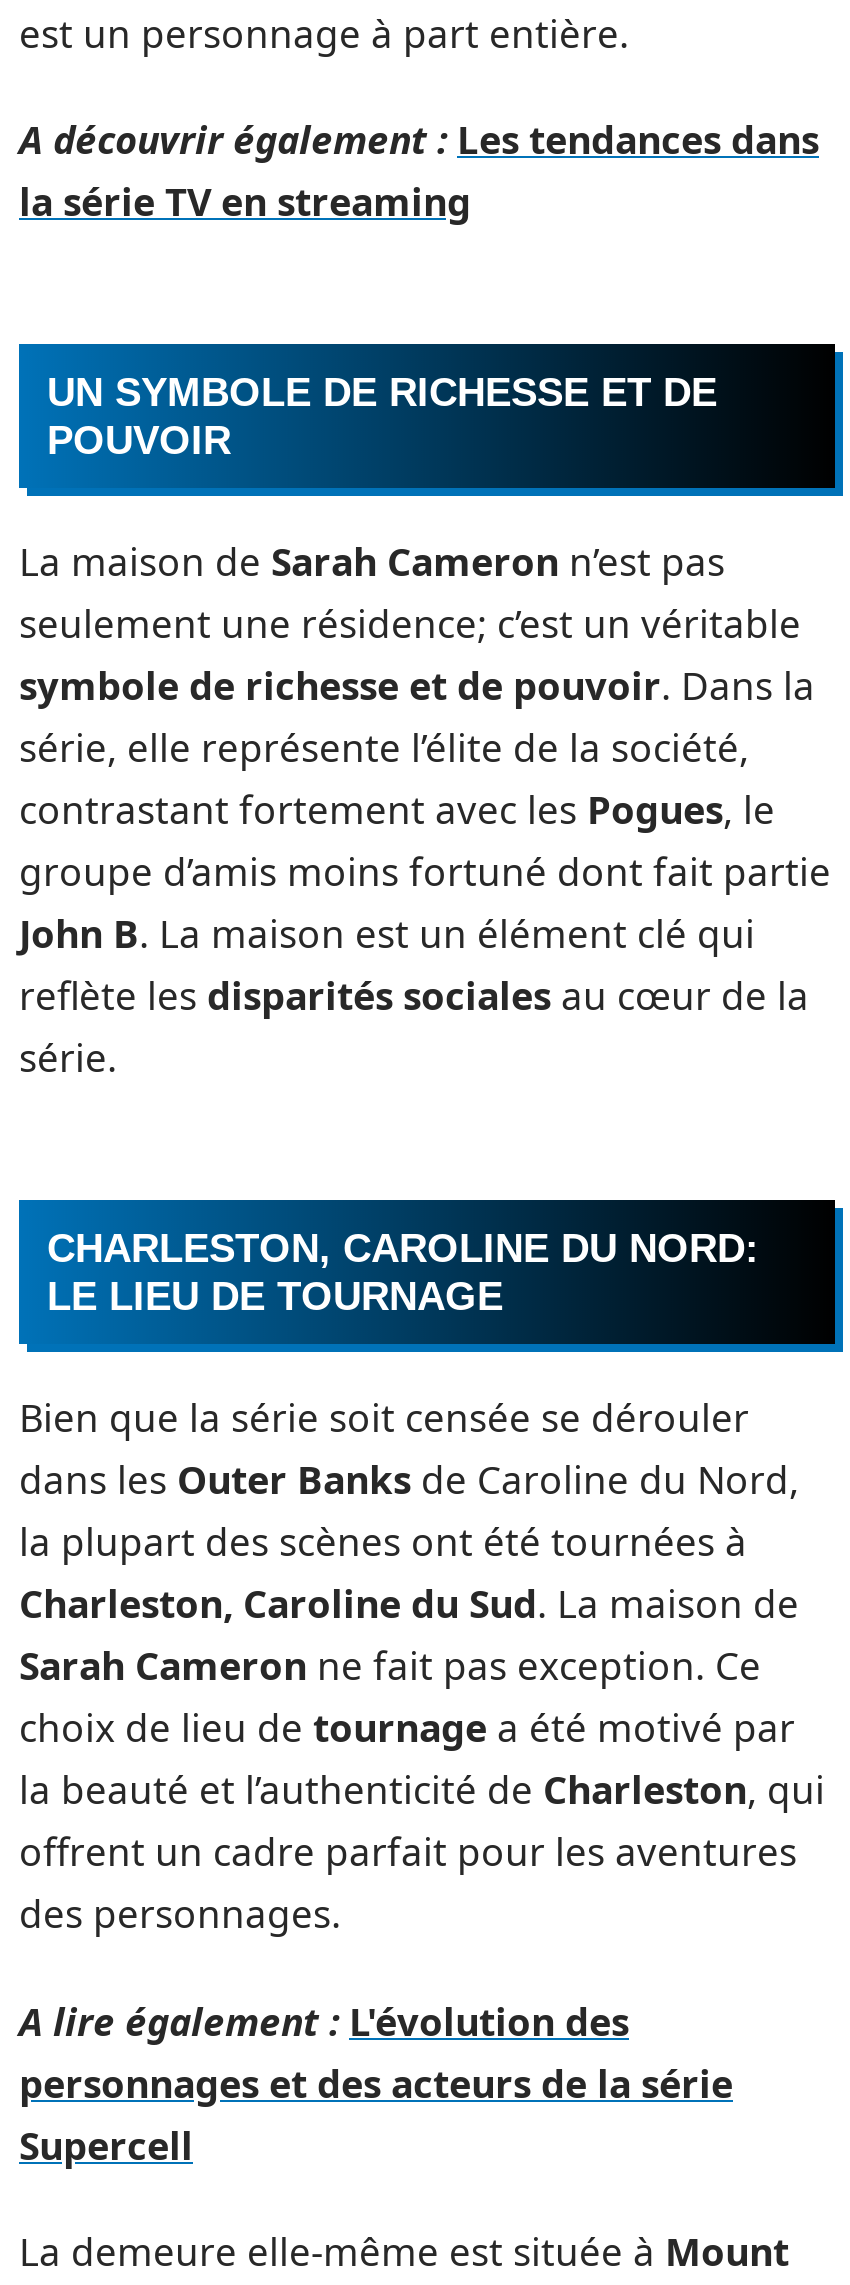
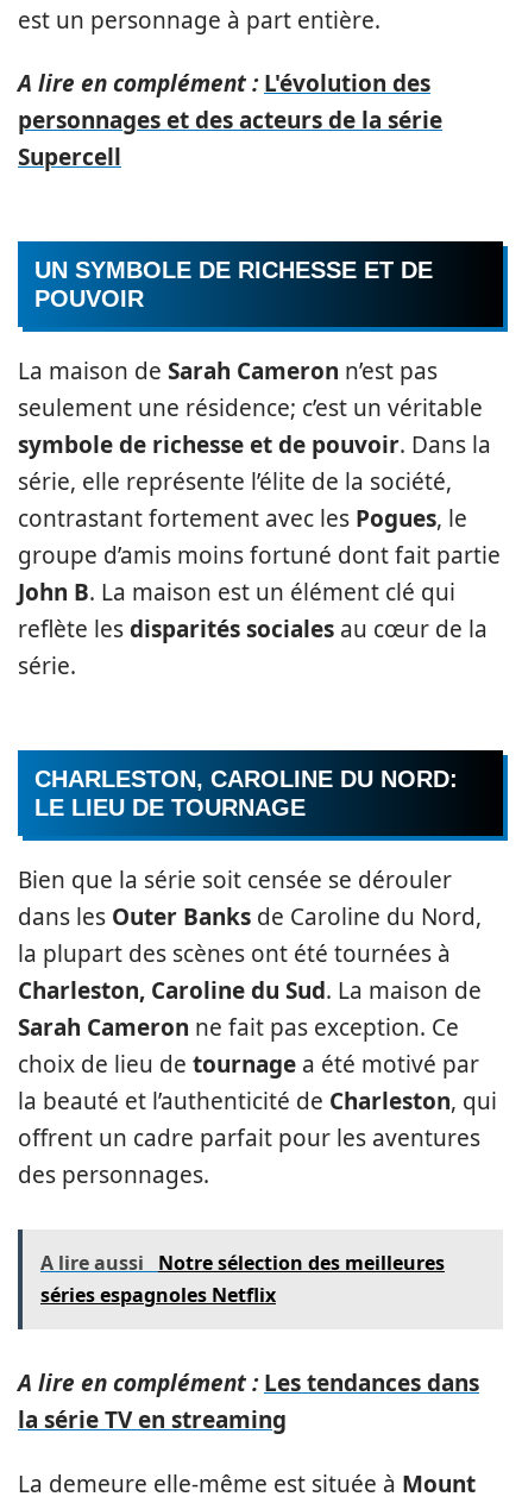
[19,114,819,166] A découvrir également : Les tendances dans -> [18,68,430,99] A lire en complément : L'évolution des
moved [19,176,471,228] -> [18,1404,287,1435]: la série TV en streaming
[19,1995,629,2047] A lire également : L'évolution des -> [18,1250,479,1398] A lire aussi Notre sélection des meilleures | séries espagnoles Netflix | A lire en complément : Les tendances dans
moved [19,2057,733,2171] -> [18,105,442,172]: personnages et des acteurs de la série | Supercell

